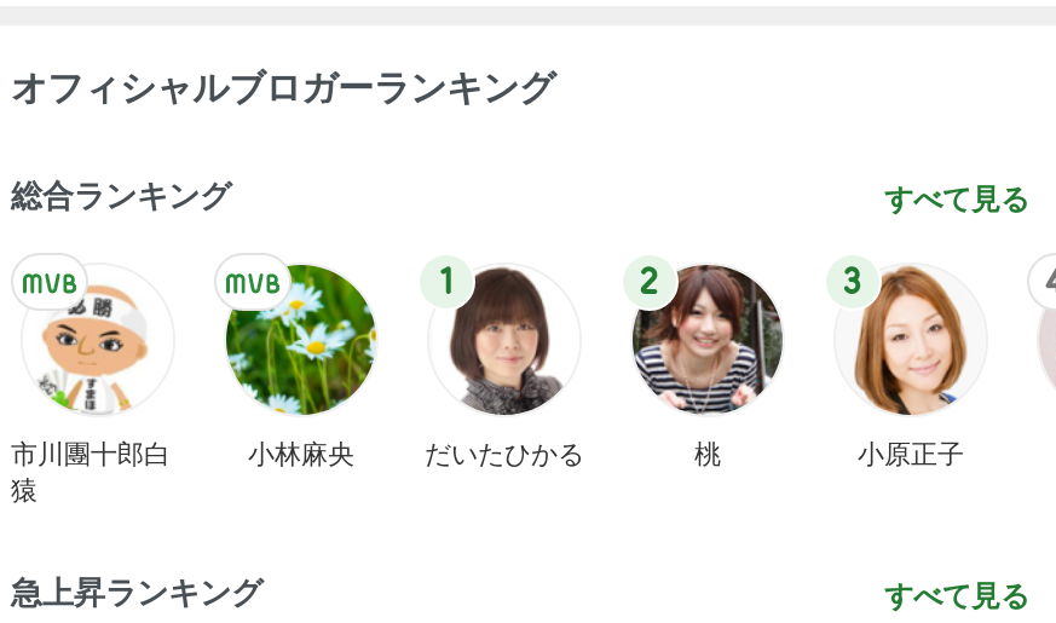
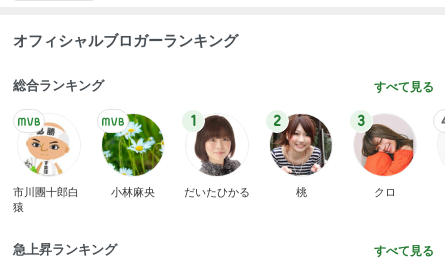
[841,265,981,468] [image] | 小原正子 -> [355,115,415,198] [image] | クロ

